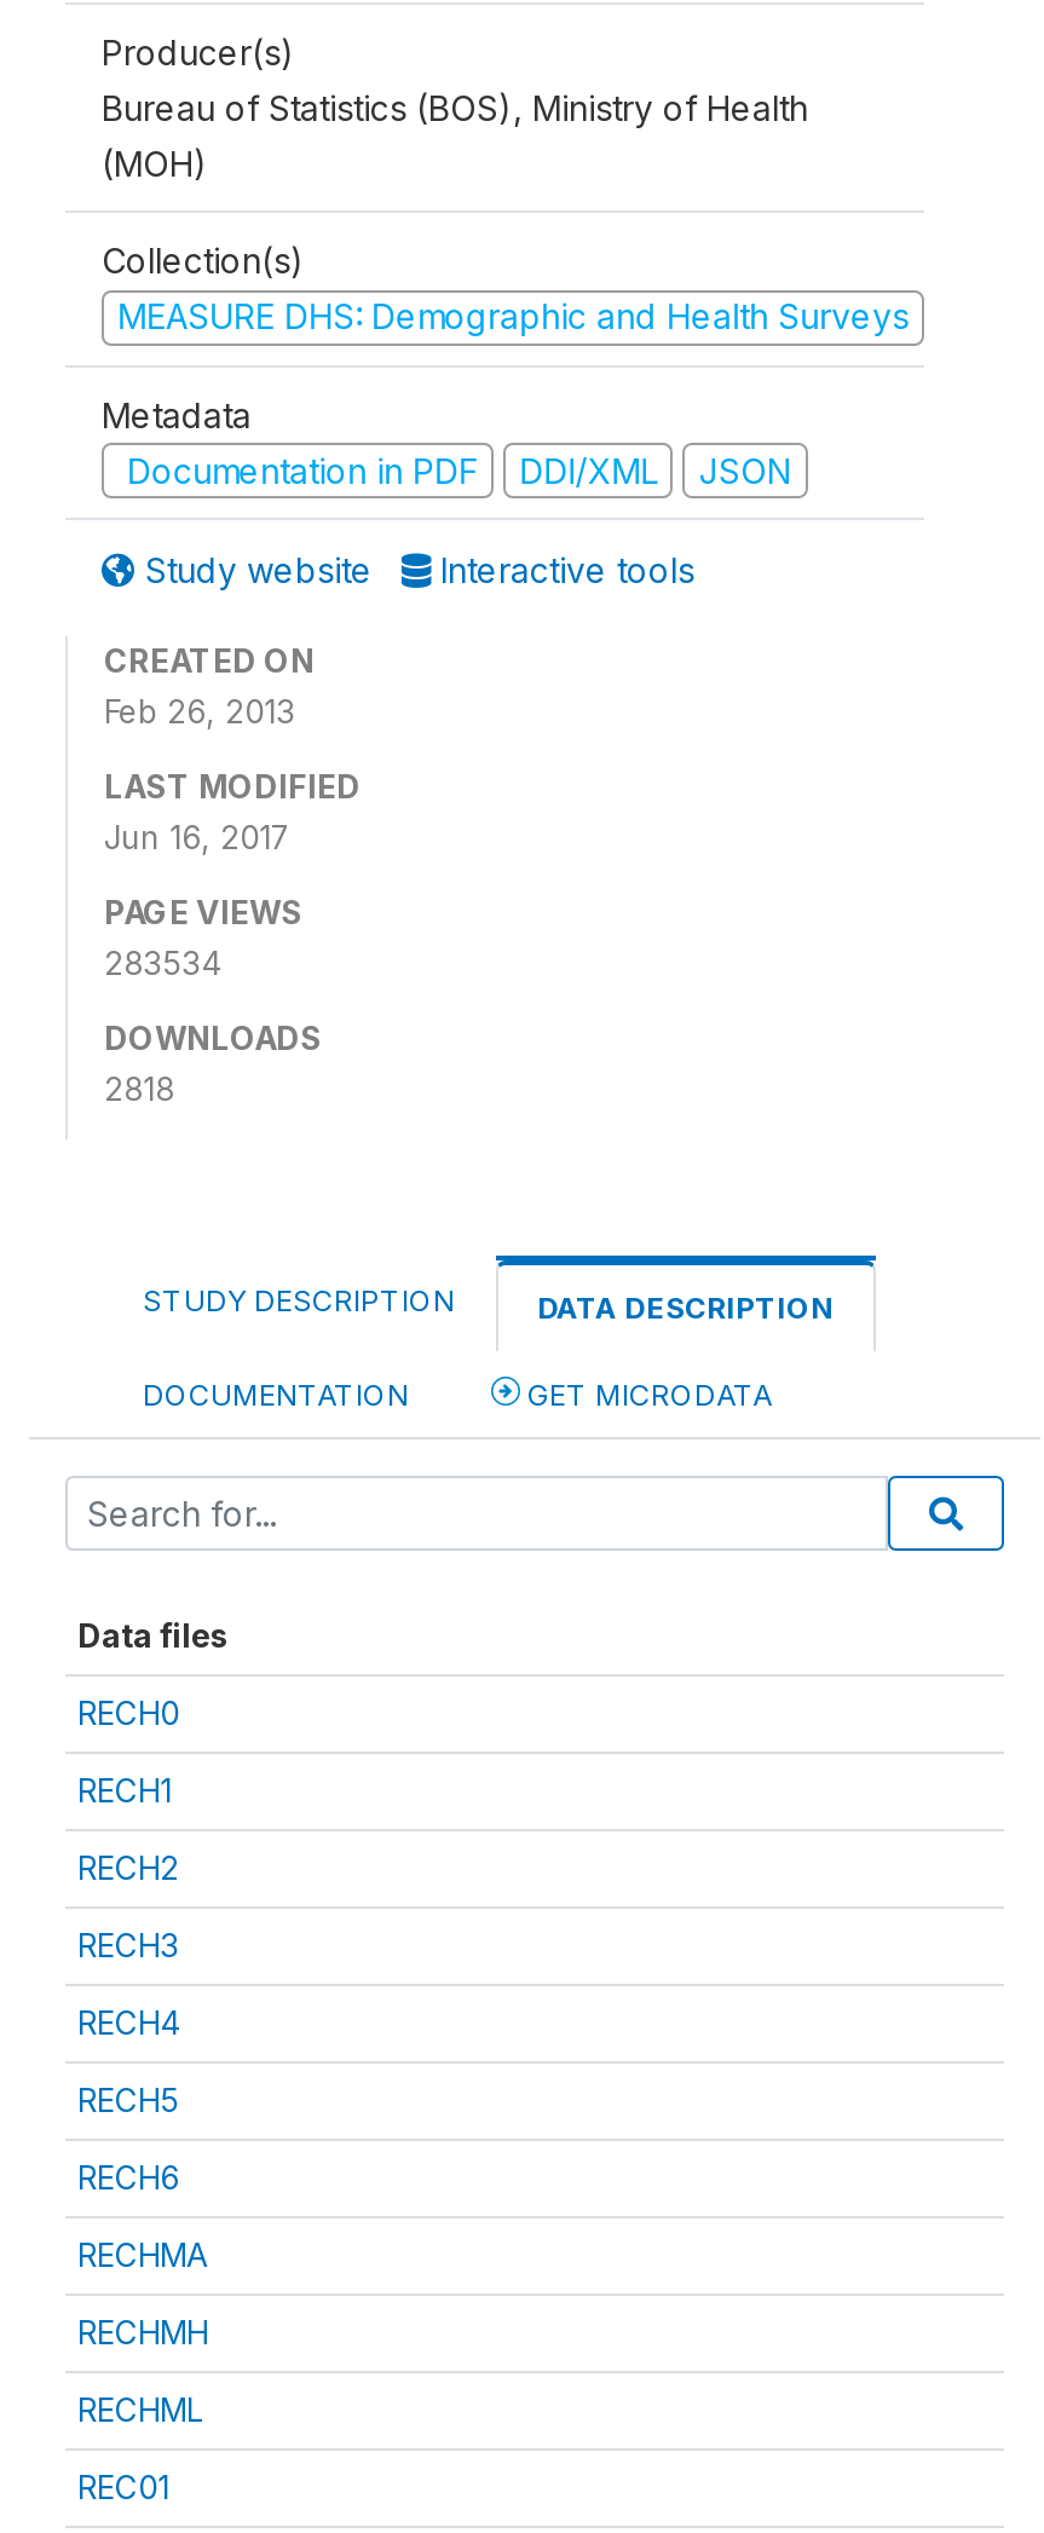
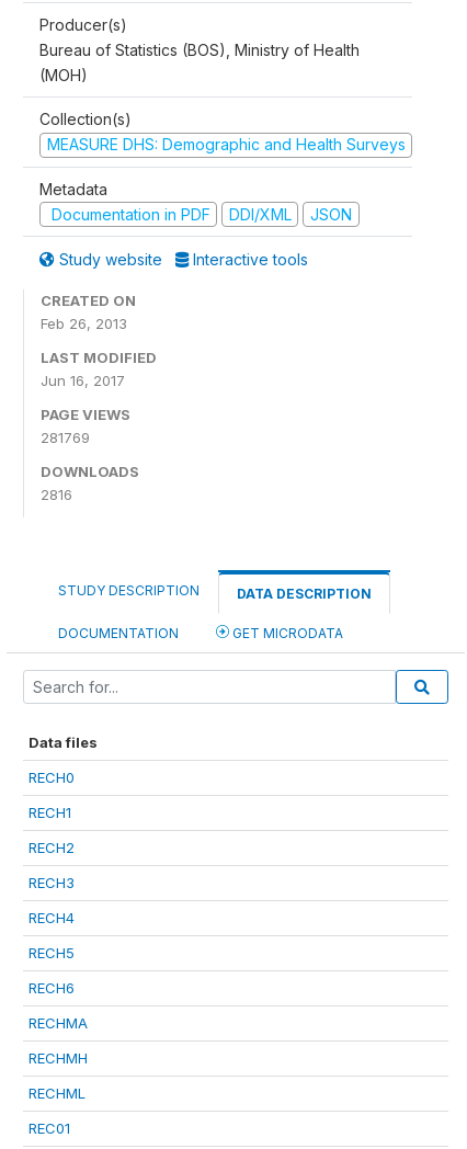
[104,944,220,982] 283534 -> [41,429,90,446] 281769
[104,1069,174,1108] 2818 -> [41,486,72,503] 2816

